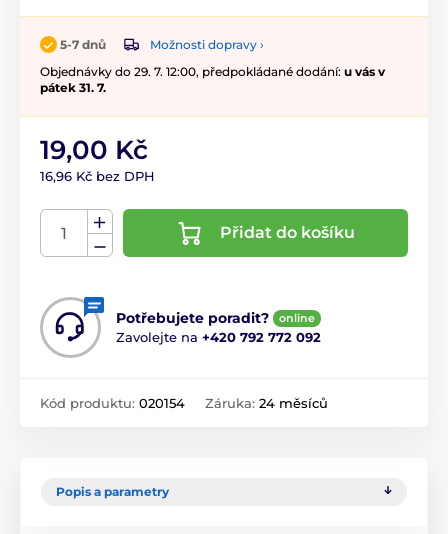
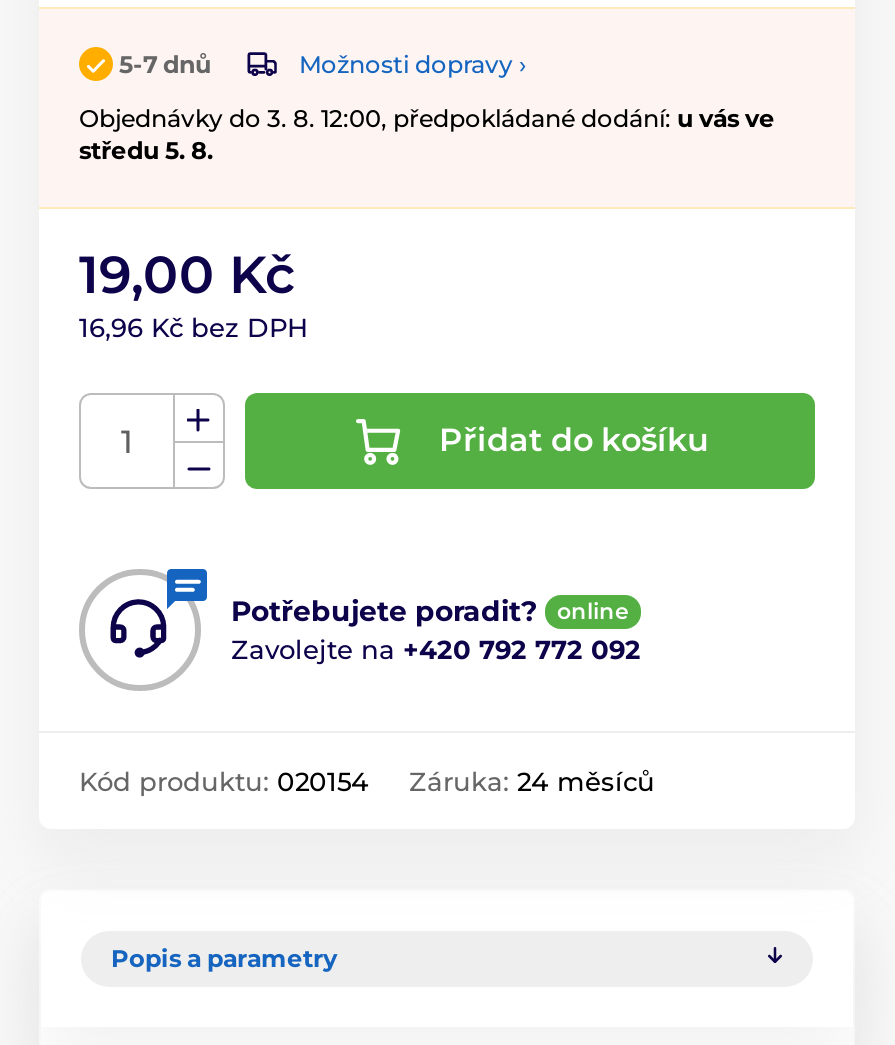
[40,64,385,95] Objednávky do 29. 7. 12:00, předpokládané dodání: u vás v | pátek 31. 7. -> [79,104,775,166] Objednávky do 3. 8. 12:00, předpokládané dodání: u vás ve | středu 5. 8.

